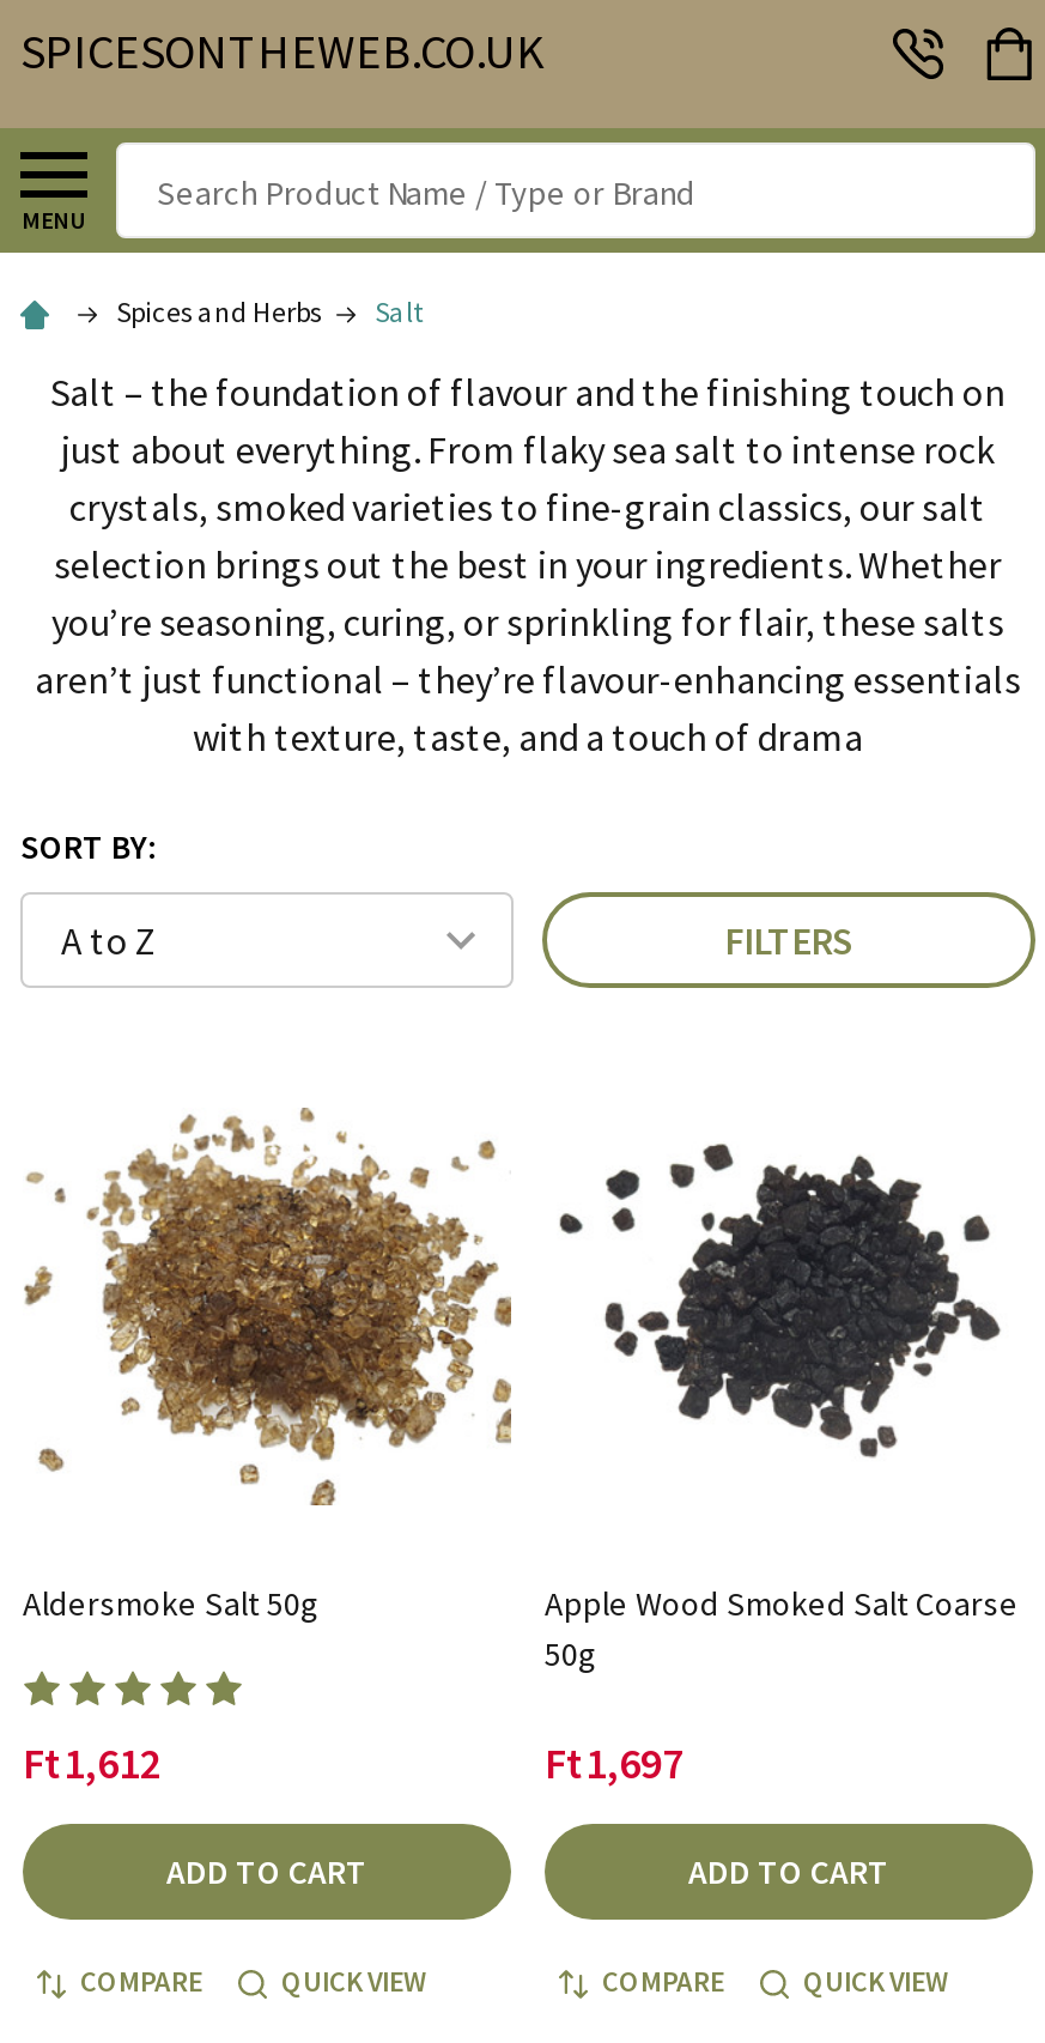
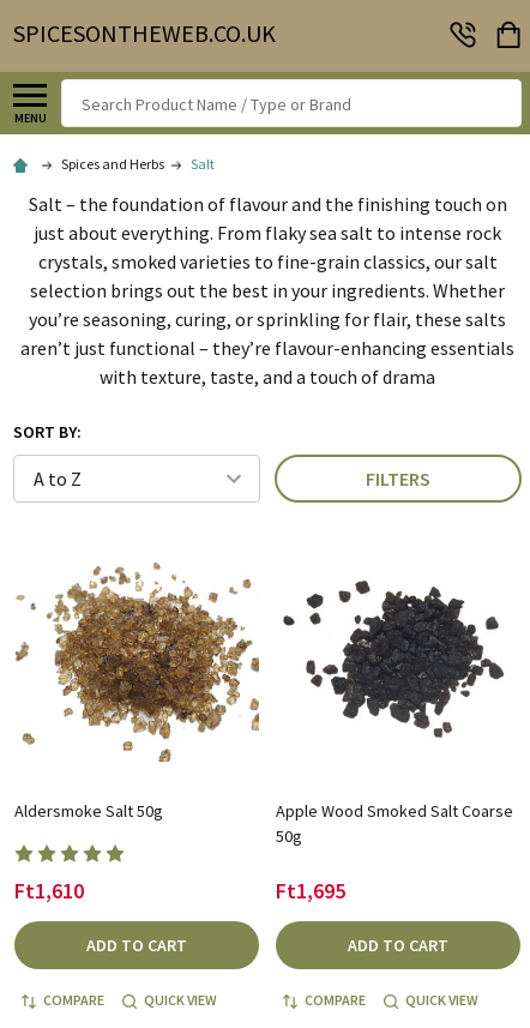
[23,1735,162,1790] Ft1,612 -> [14,877,84,904] Ft1,610
[545,1735,683,1790] Ft1,697 -> [276,877,345,904] Ft1,695

